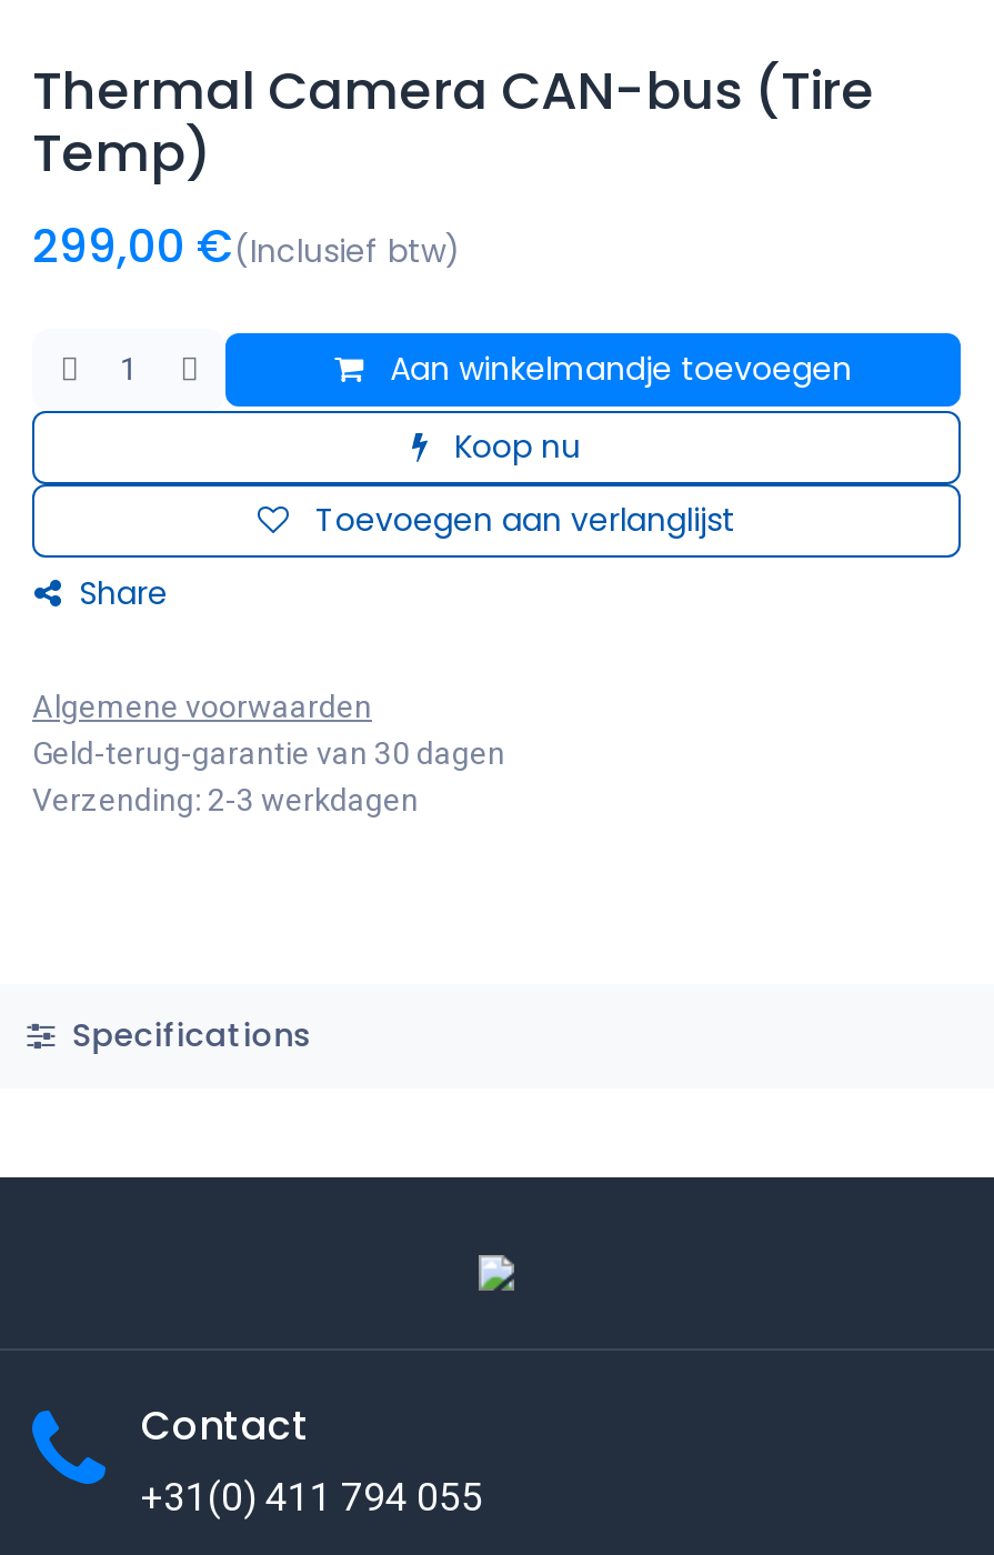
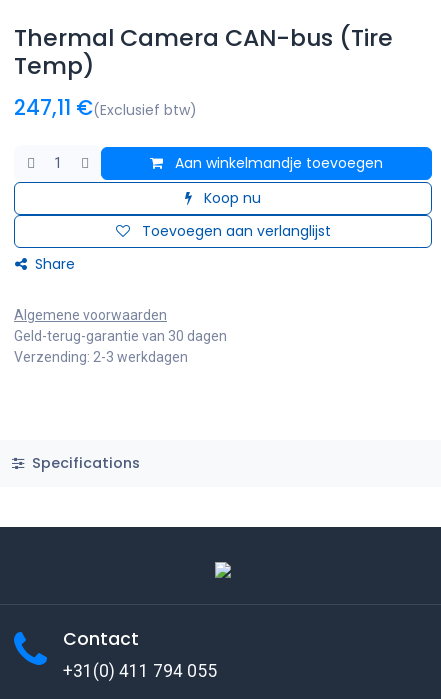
[32,215,461,278] 299,00 €(Inclusief btw) -> [14,94,197,122] 247,11 €(Exclusief btw)

